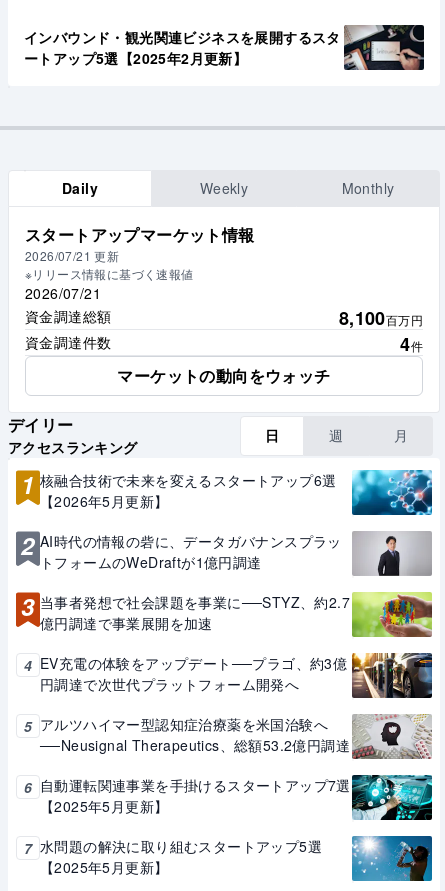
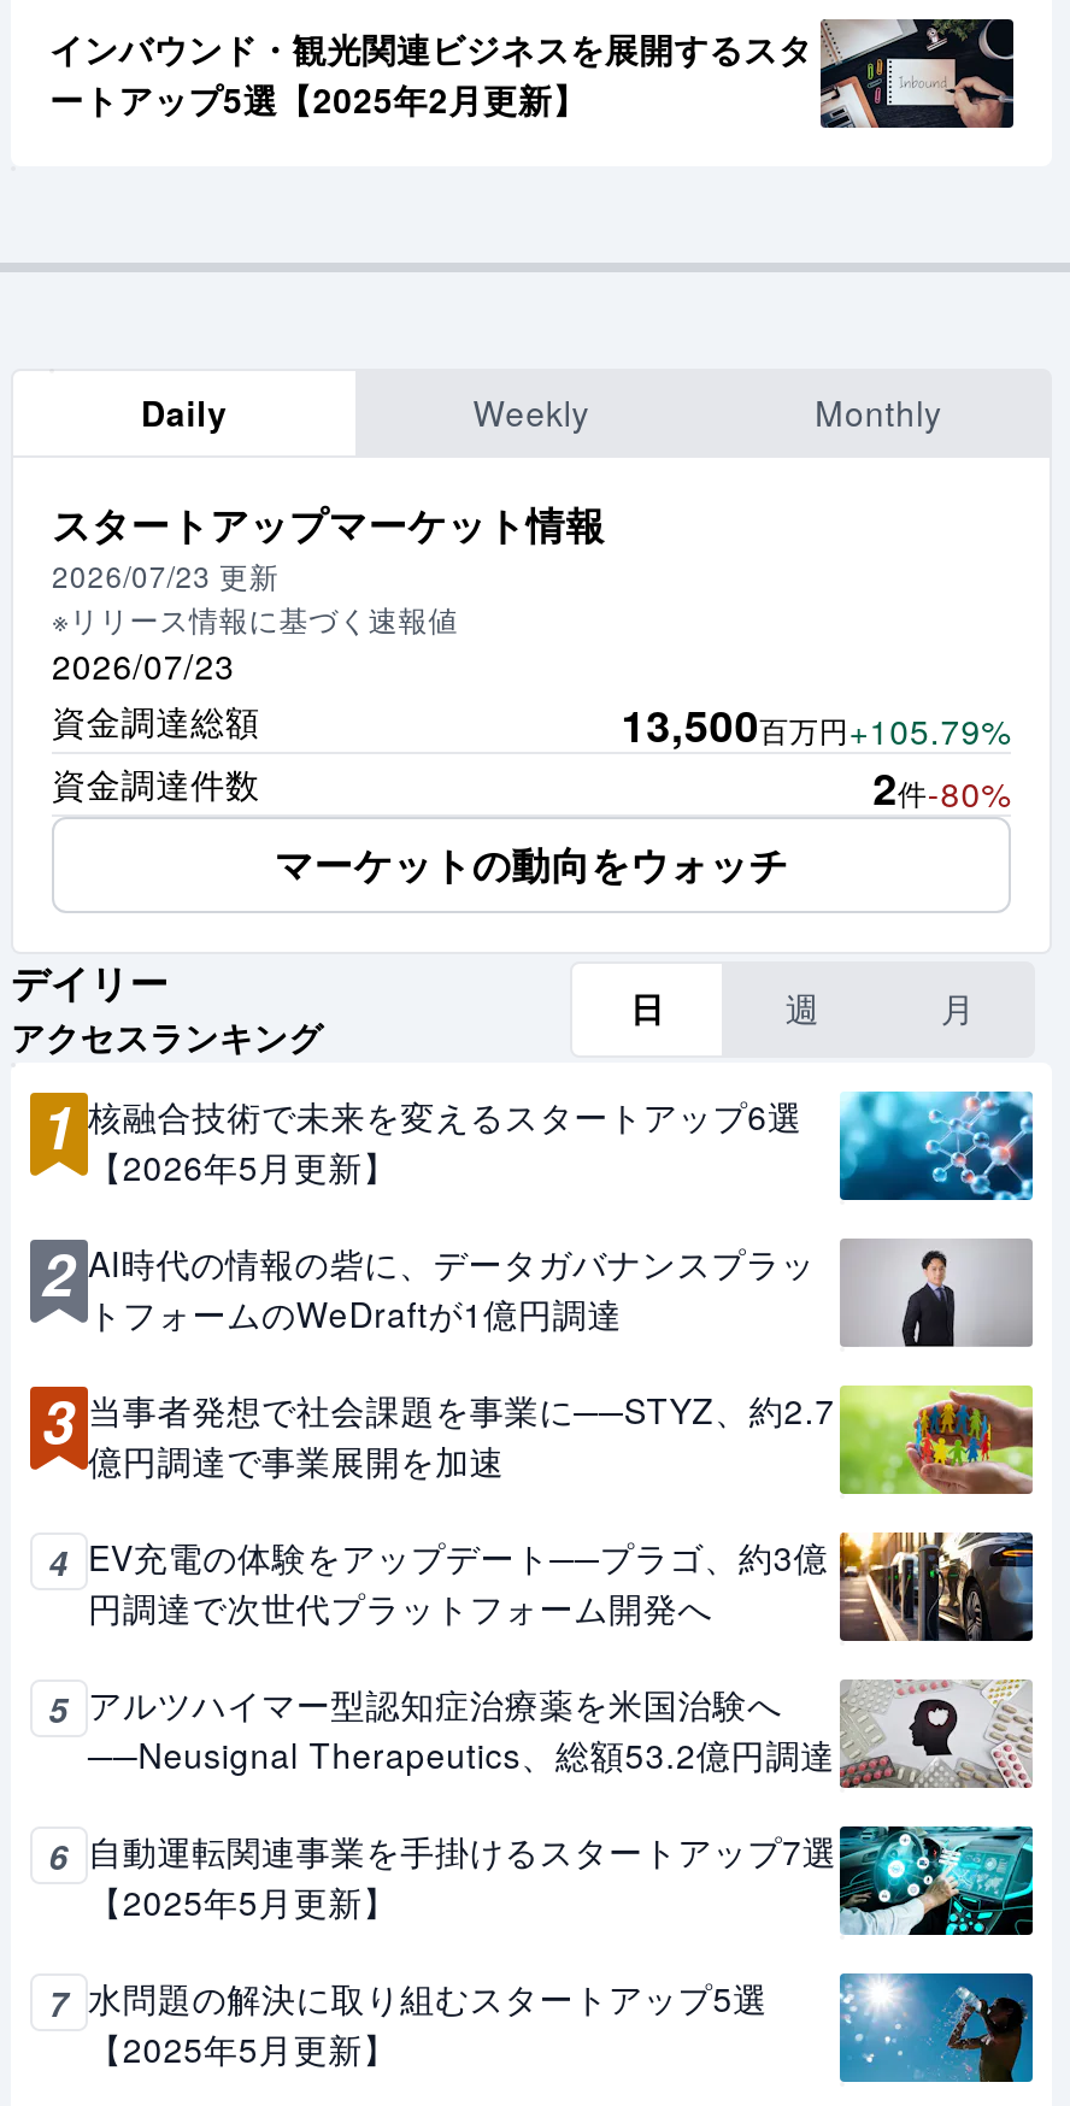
[25,247,119,264] 2026/07/21 更新 -> [52,554,279,595] 2026/07/23 更新
[25,283,101,303] 2026/07/21 -> [52,641,235,689] 2026/07/23
[339,305,423,331] 8,100百万円 -> [621,694,1011,757] 13,500百万円+105.79%
[400,331,423,357] 4件 -> [873,757,1011,820] 2件-80%

